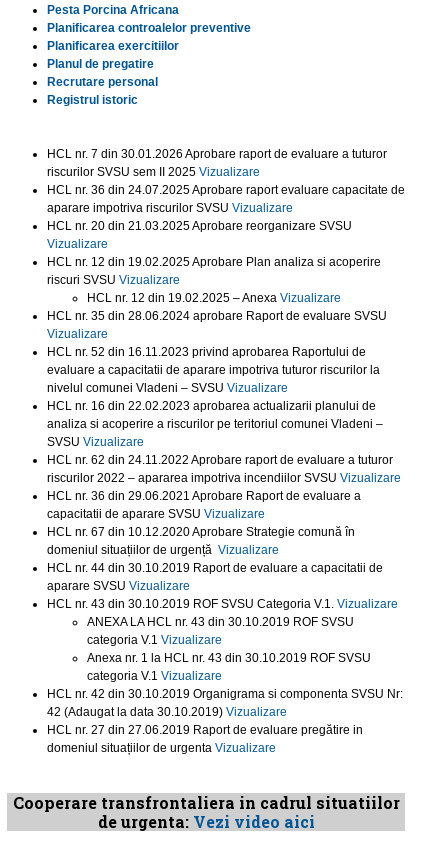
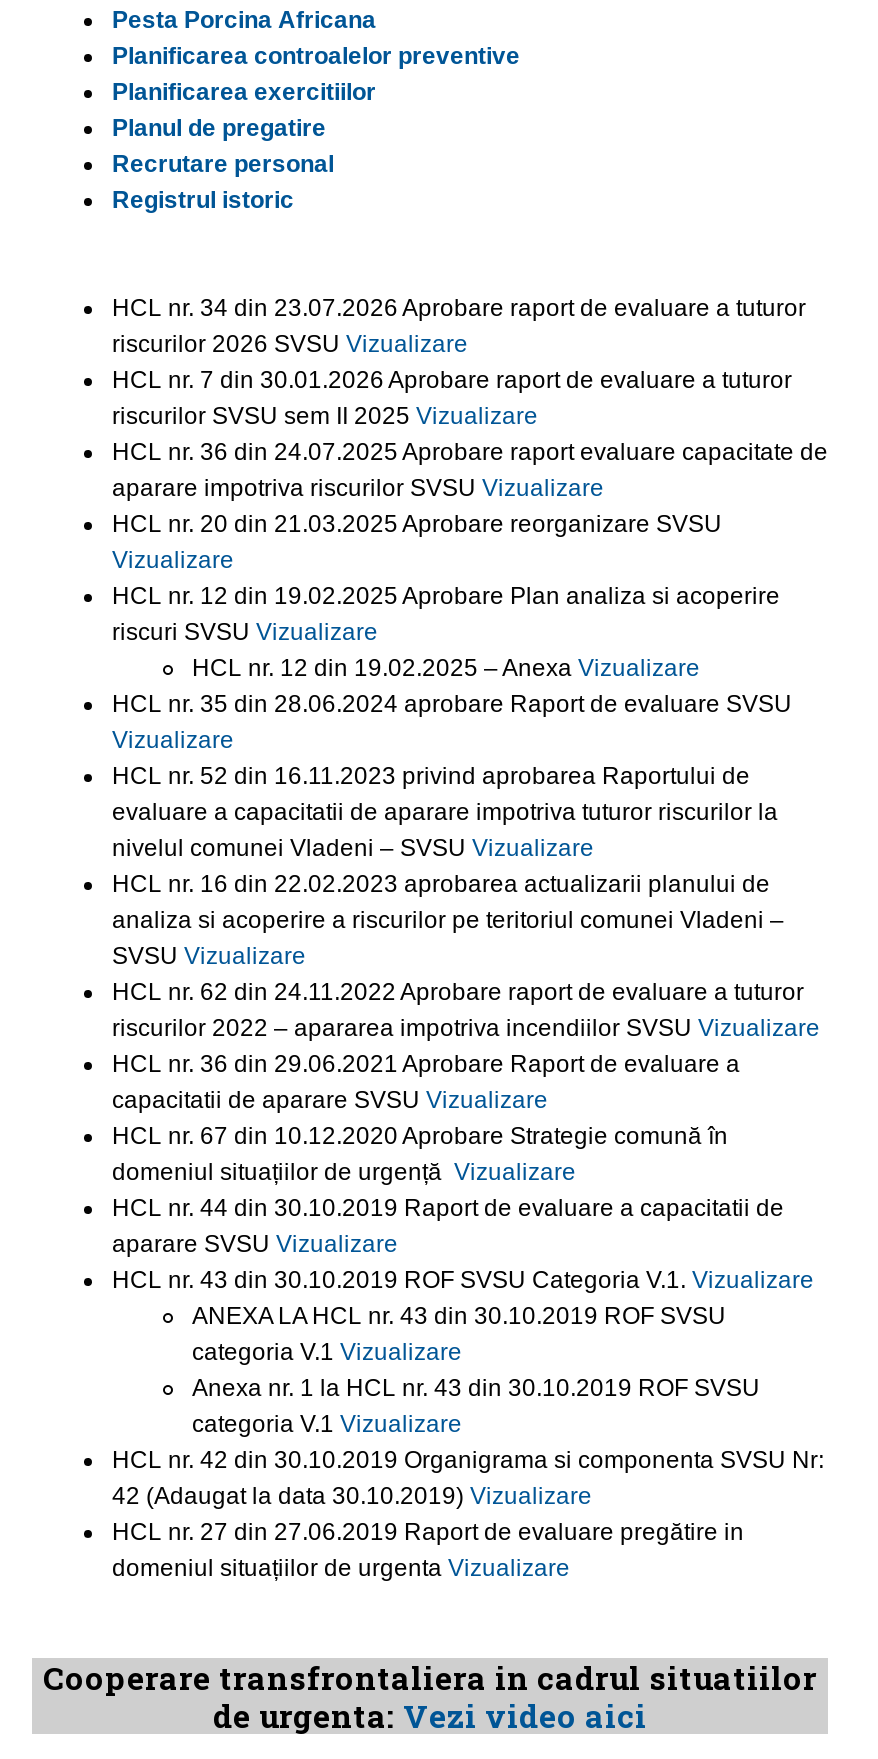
none -> [112,294,806,358] HCL nr. 34 din 23.07.2026 Aprobare raport de evaluare a tuturor | riscurilor 2026 SVSU Vizualizare

